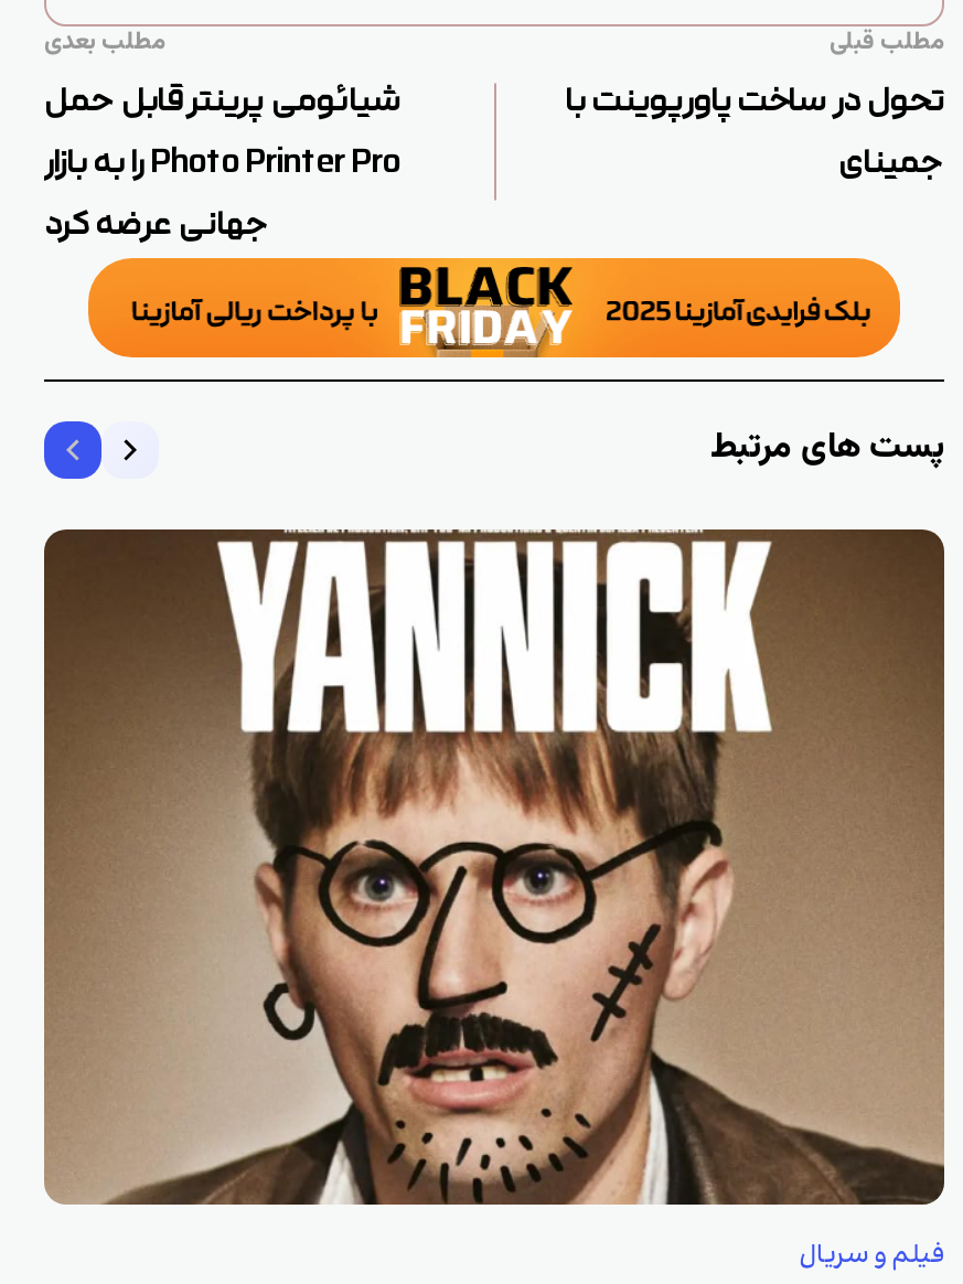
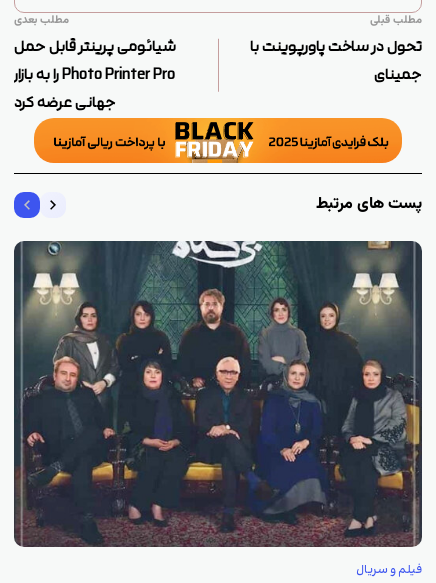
[42,527,946,1207] [image] -> [13,240,423,548] [image]

